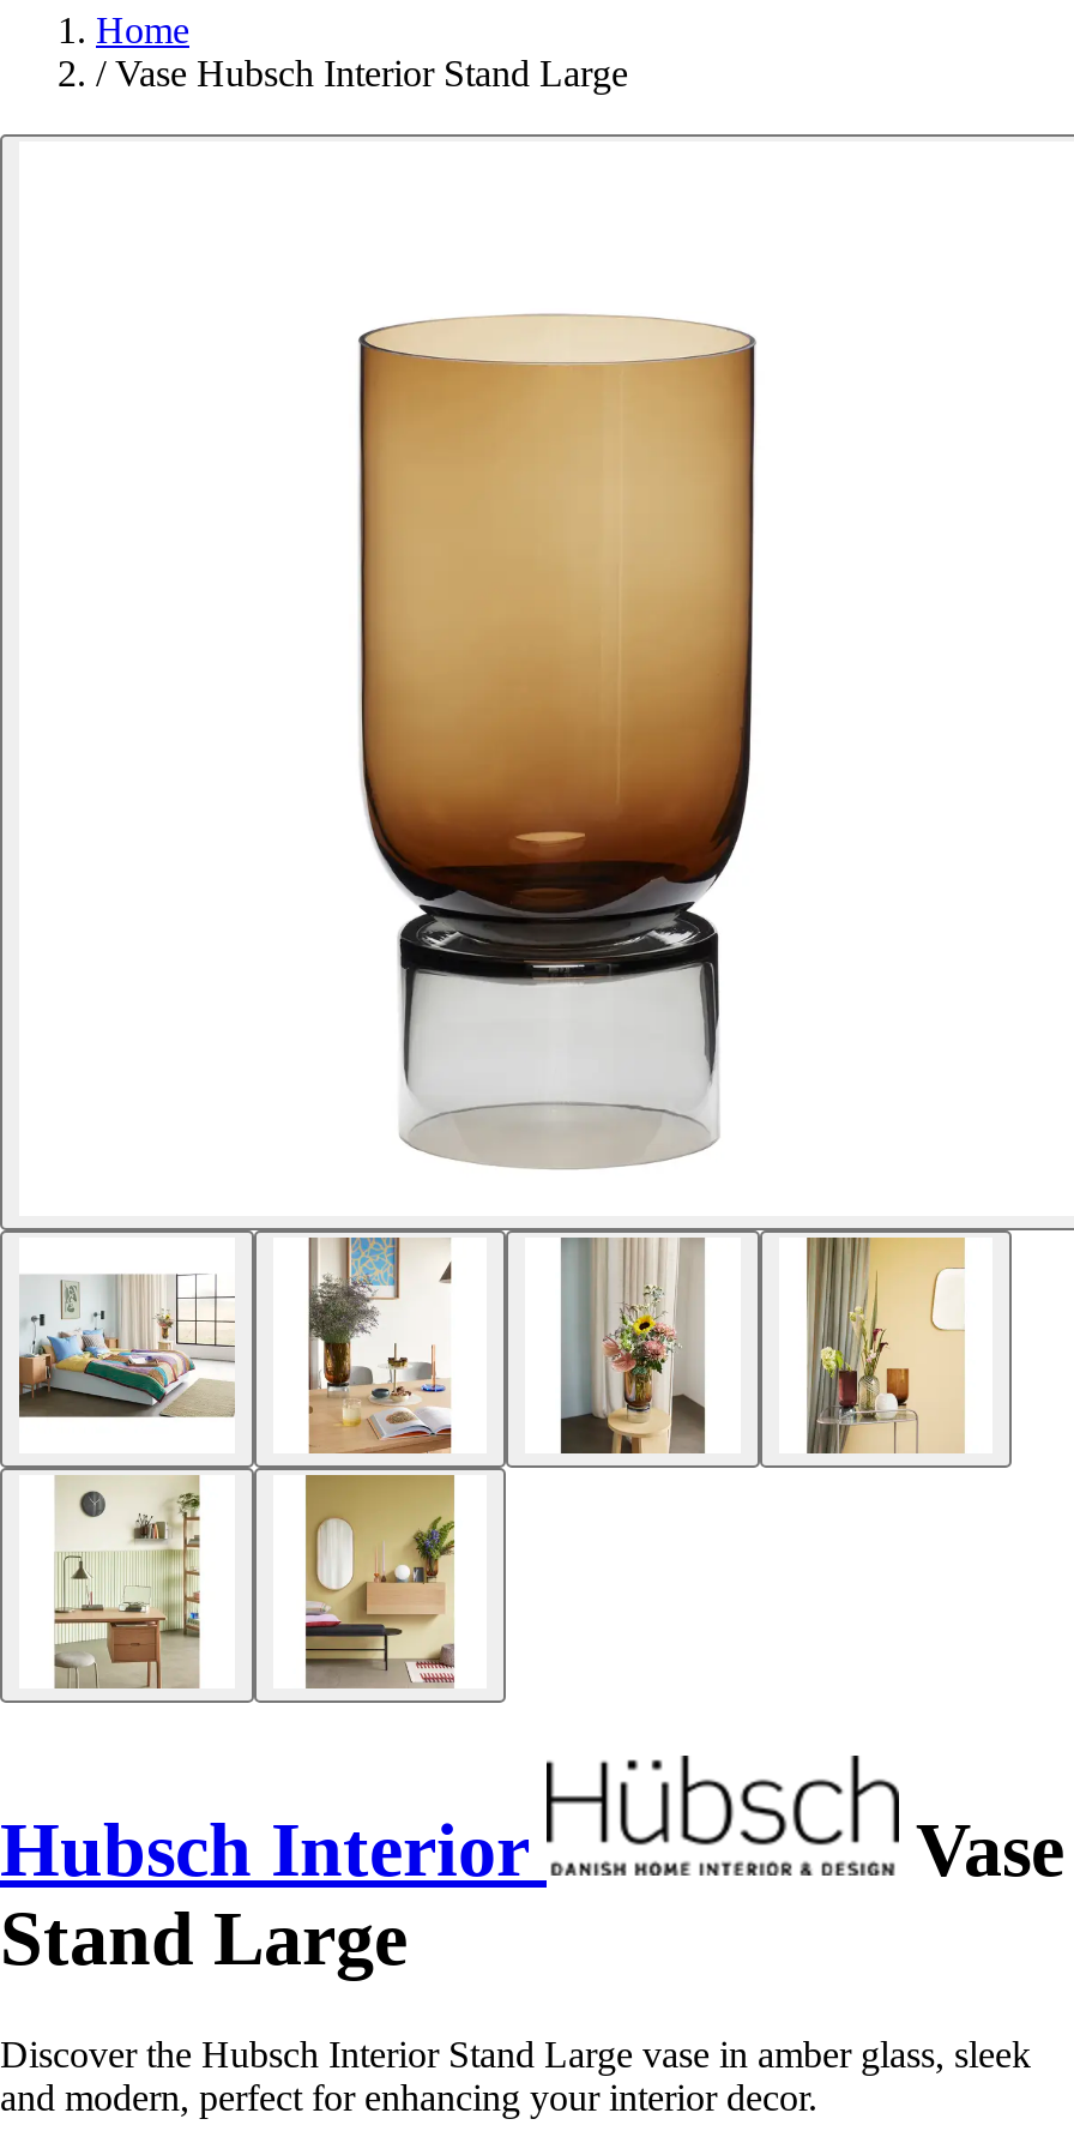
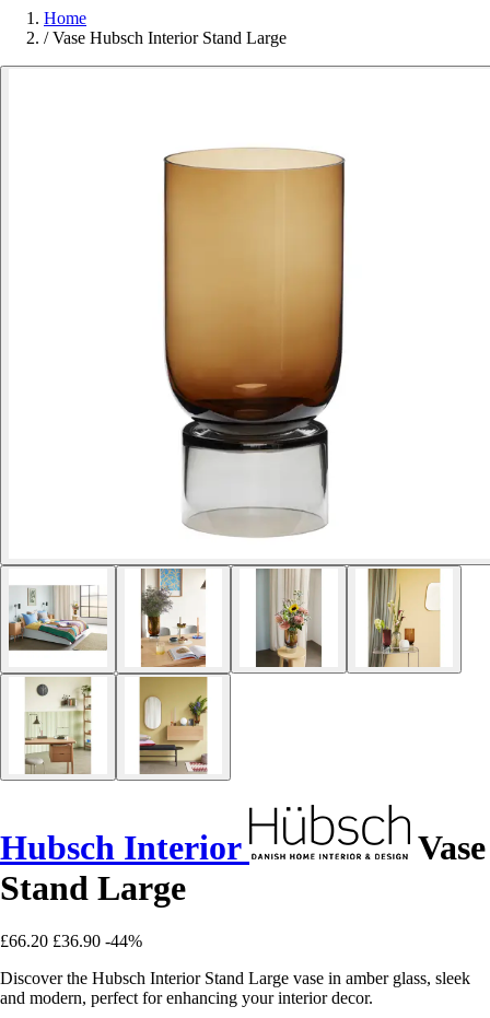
none -> [0,932,142,951] £66.20 £36.90 -44%

